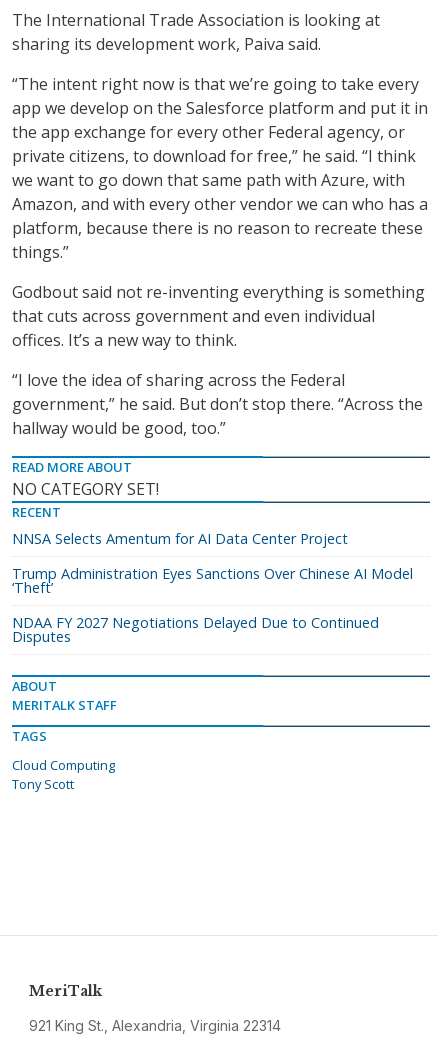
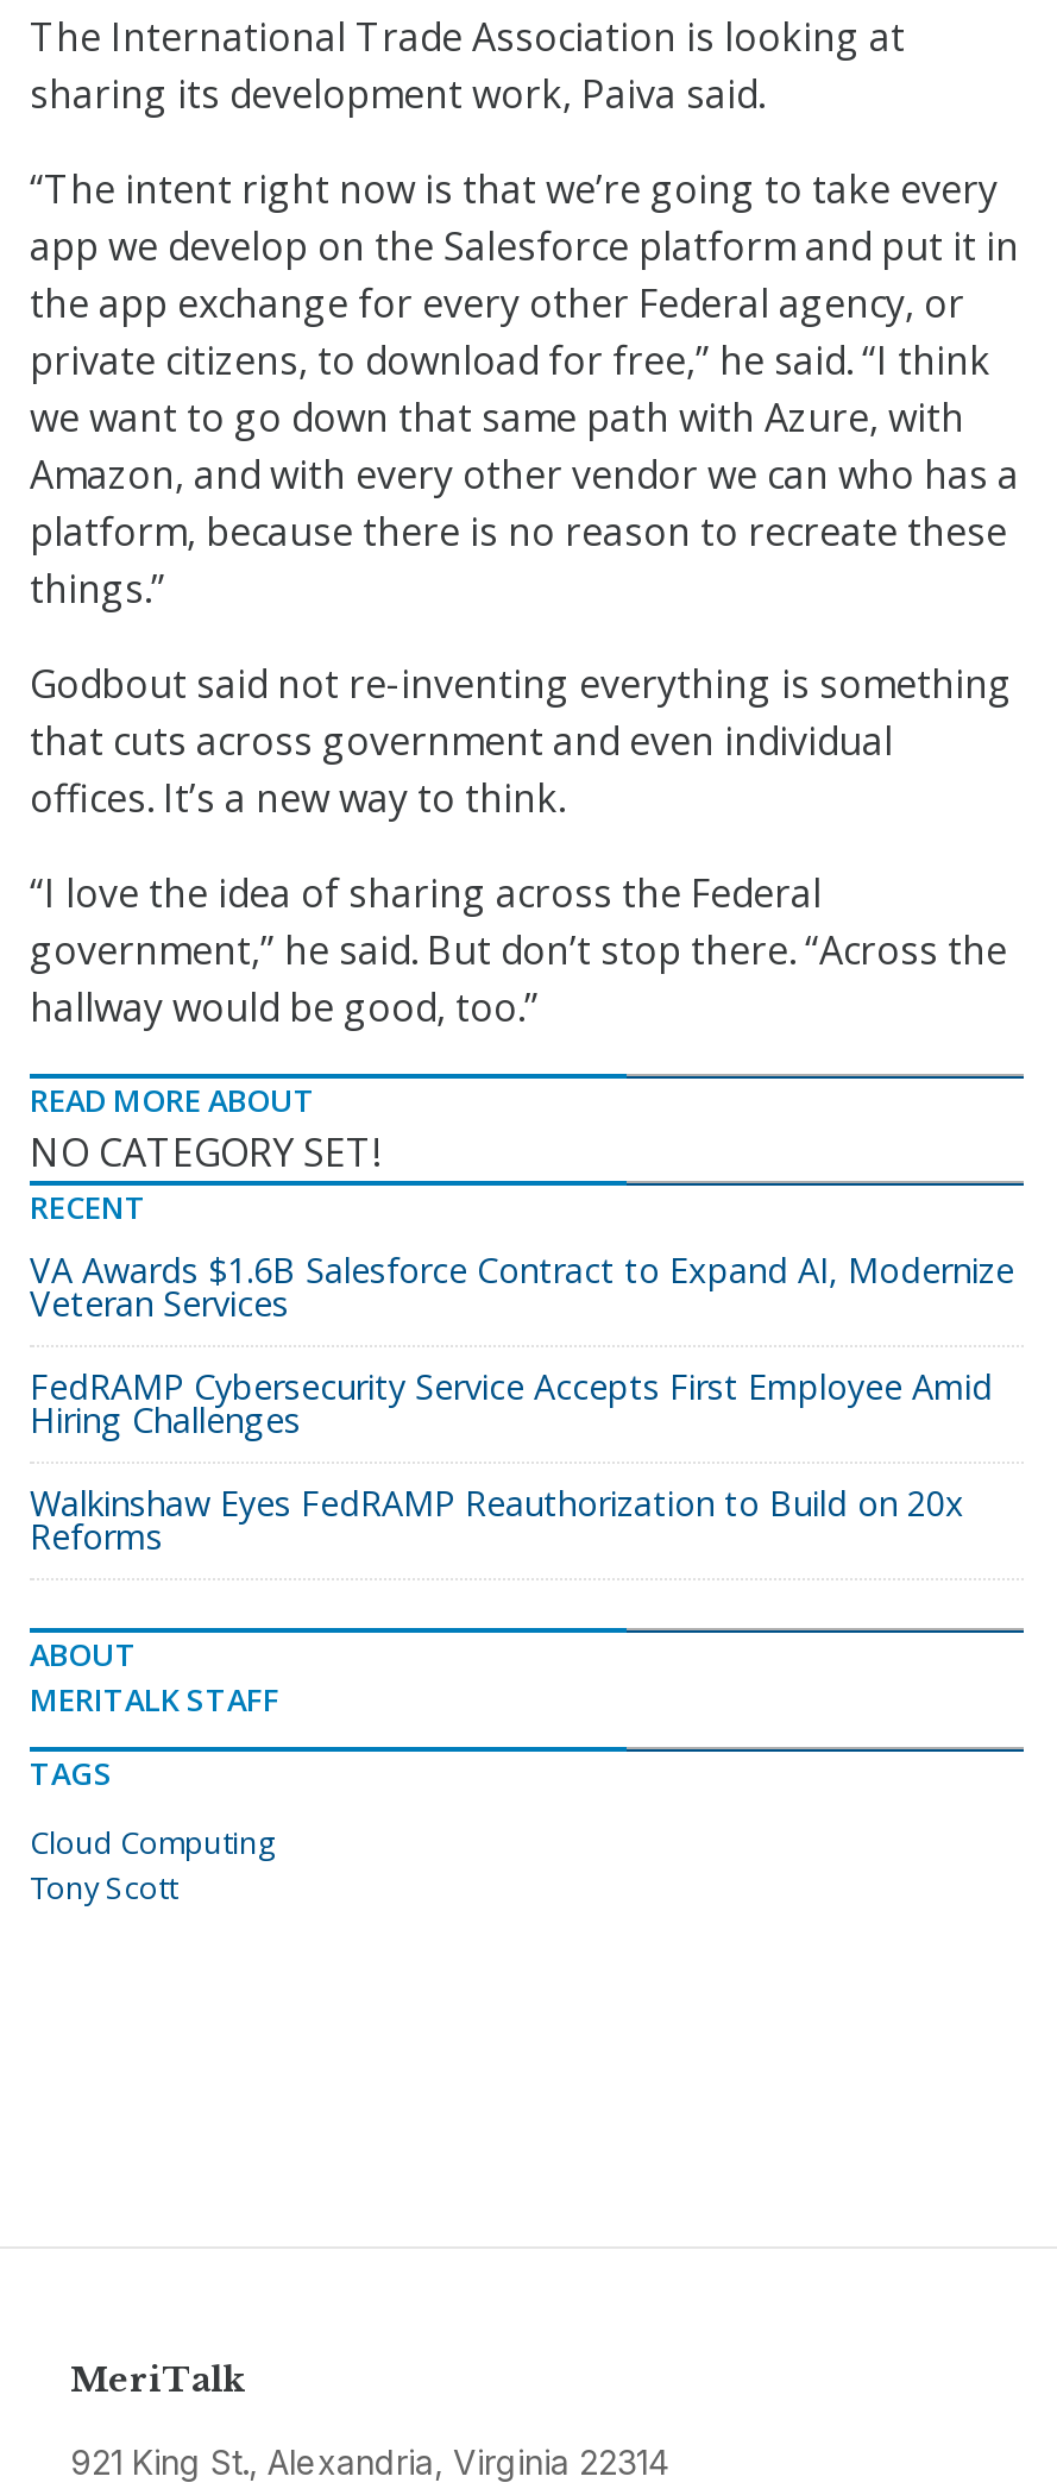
[12,529,348,548] NNSA Selects Amentum for AI Data Center Project -> [30,1247,1014,1326] VA Awards $1.6B Salesforce Contract to Expand AI, Modernize | Veteran Services
[12,564,413,597] Trump Administration Eyes Sanctions Over Chinese AI Model | ‘Theft’ -> [30,1364,993,1443] FedRAMP Cybersecurity Service Accepts First Employee Amid | Hiring Challenges
[12,613,379,646] NDAA FY 2027 Negotiations Delayed Due to Continued | Disputes -> [30,1481,964,1559] Walkinshaw Eyes FedRAMP Reauthorization to Build on 20x | Reforms

